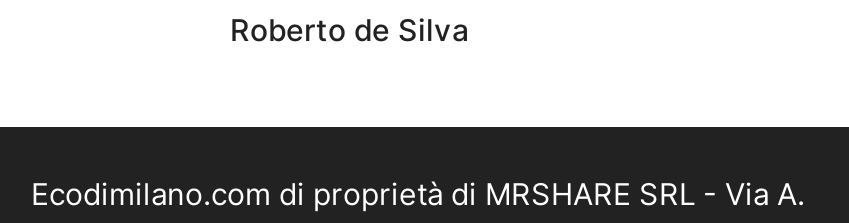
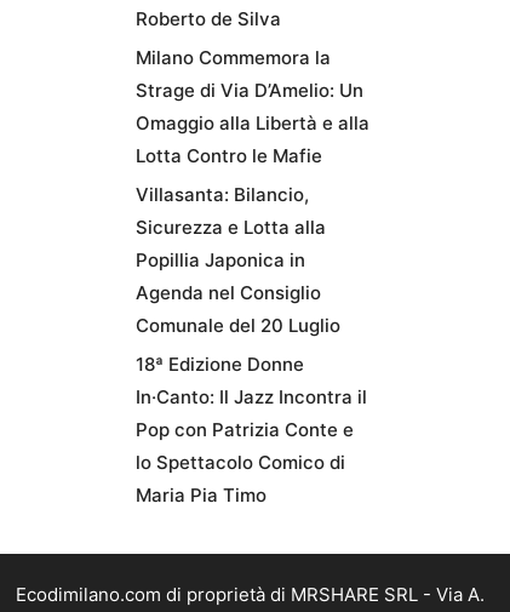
none -> [136,46,369,507] Milano Commemora la | Strage di Via D’Amelio: Un | Omaggio alla Libertà e alla | Lotta Contro le Mafie | Villasanta: Bilancio, | Sicurezza e Lotta alla | Popillia Japonica in | Agenda nel Consiglio | Comunale del 20 Luglio | 18ª Edizione Donne | In·Canto: Il Jazz Incontra il | Pop con Patrizia Conte e | lo Spettacolo Comico di | Maria Pia Timo

